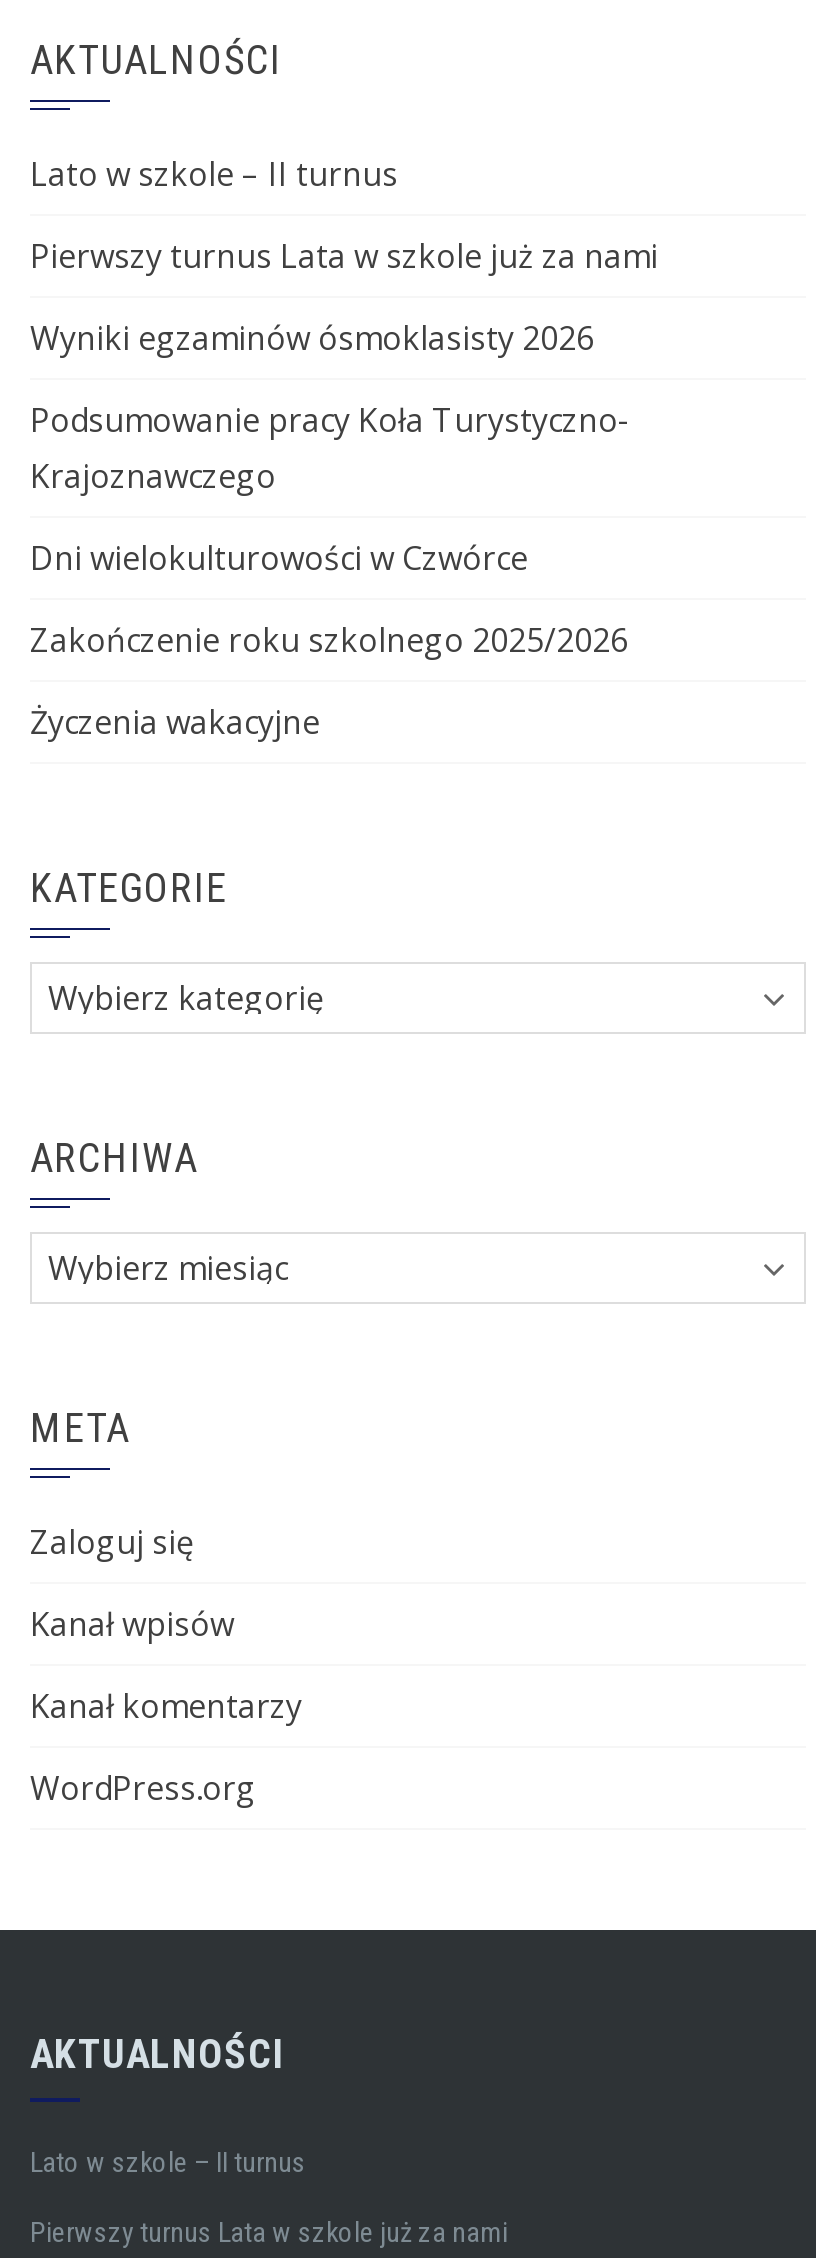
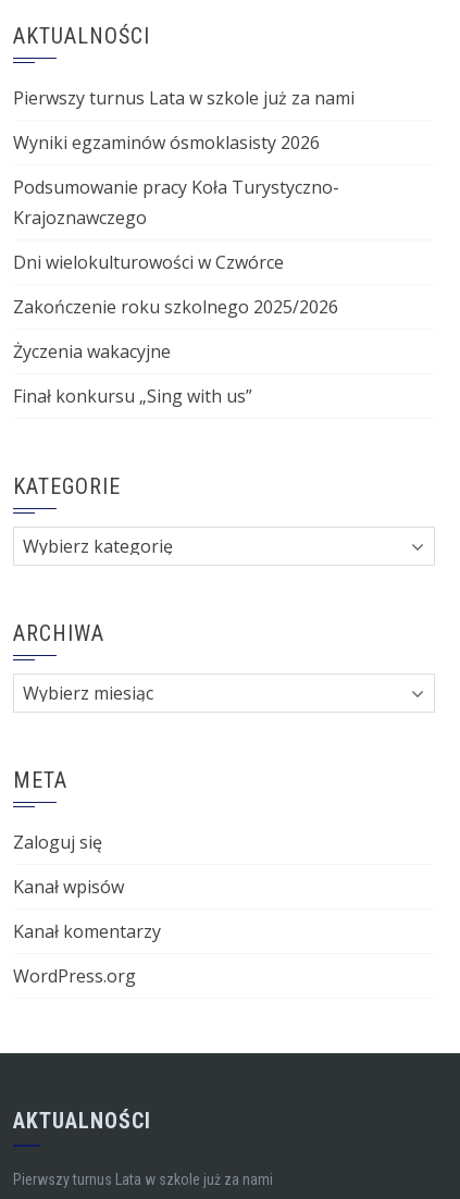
[30,152,398,196] Lato w szkole – II turnus -> none
none -> [13,384,252,408] Finał konkursu „Sing with us”
[30,2146,306,2178] Lato w szkole – II turnus -> none

